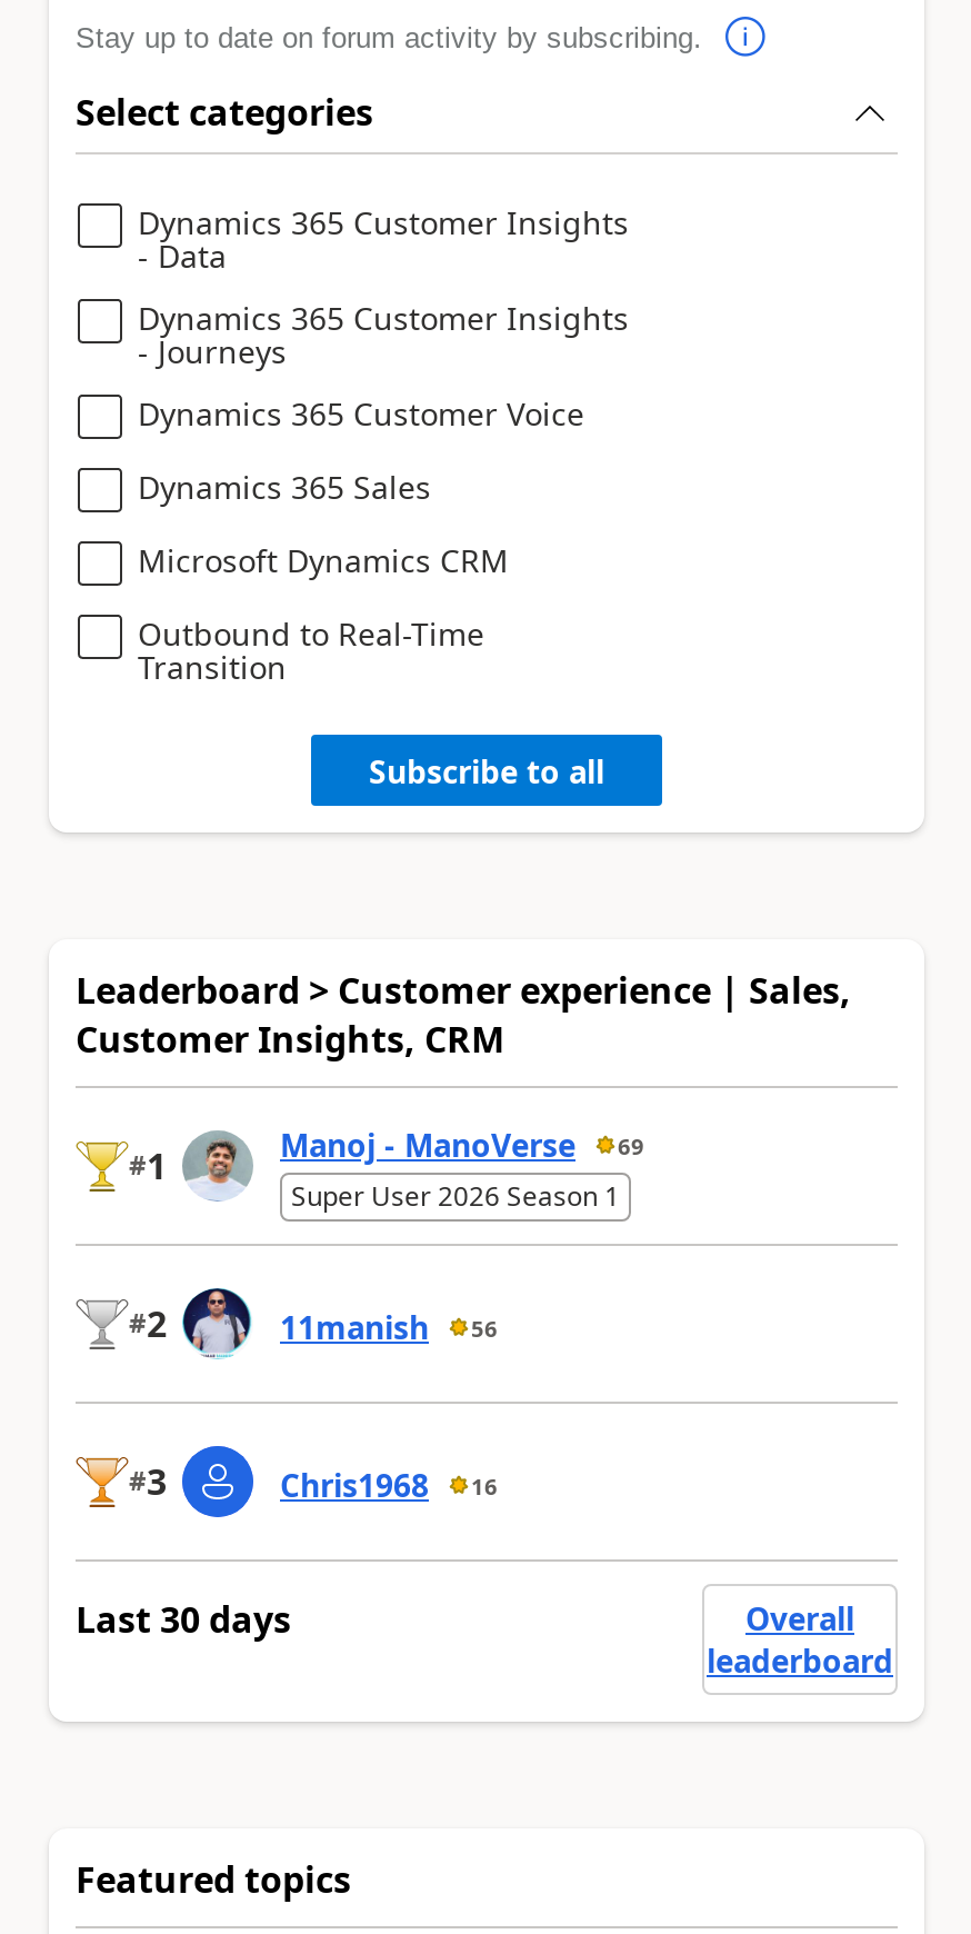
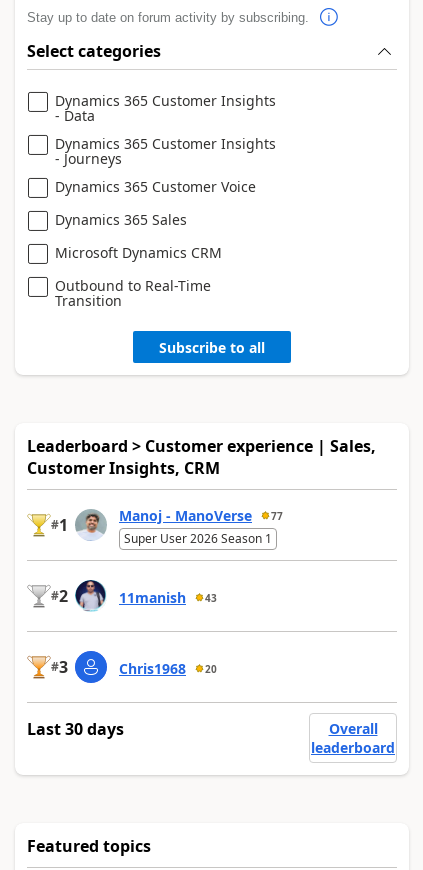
[280,1125,644,1167] Manoj - ManoVerse 69 -> [119,506,283,525] Manoj - ManoVerse 77
[280,1307,498,1349] 11manish 56 -> [119,588,217,607] 11manish 43
[280,1465,498,1507] Chris1968 16 -> [119,659,217,678] Chris1968 20

